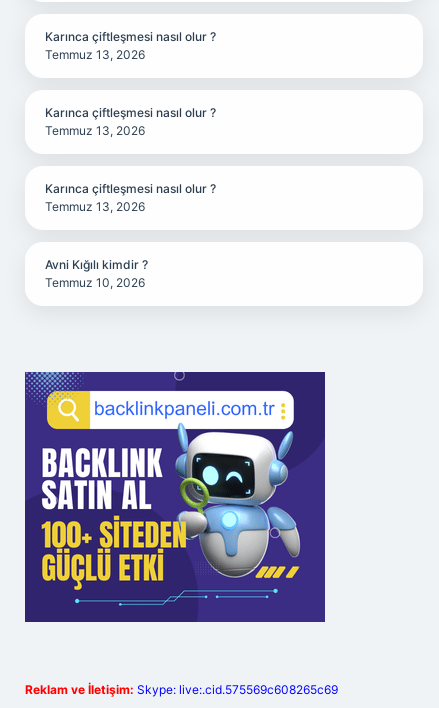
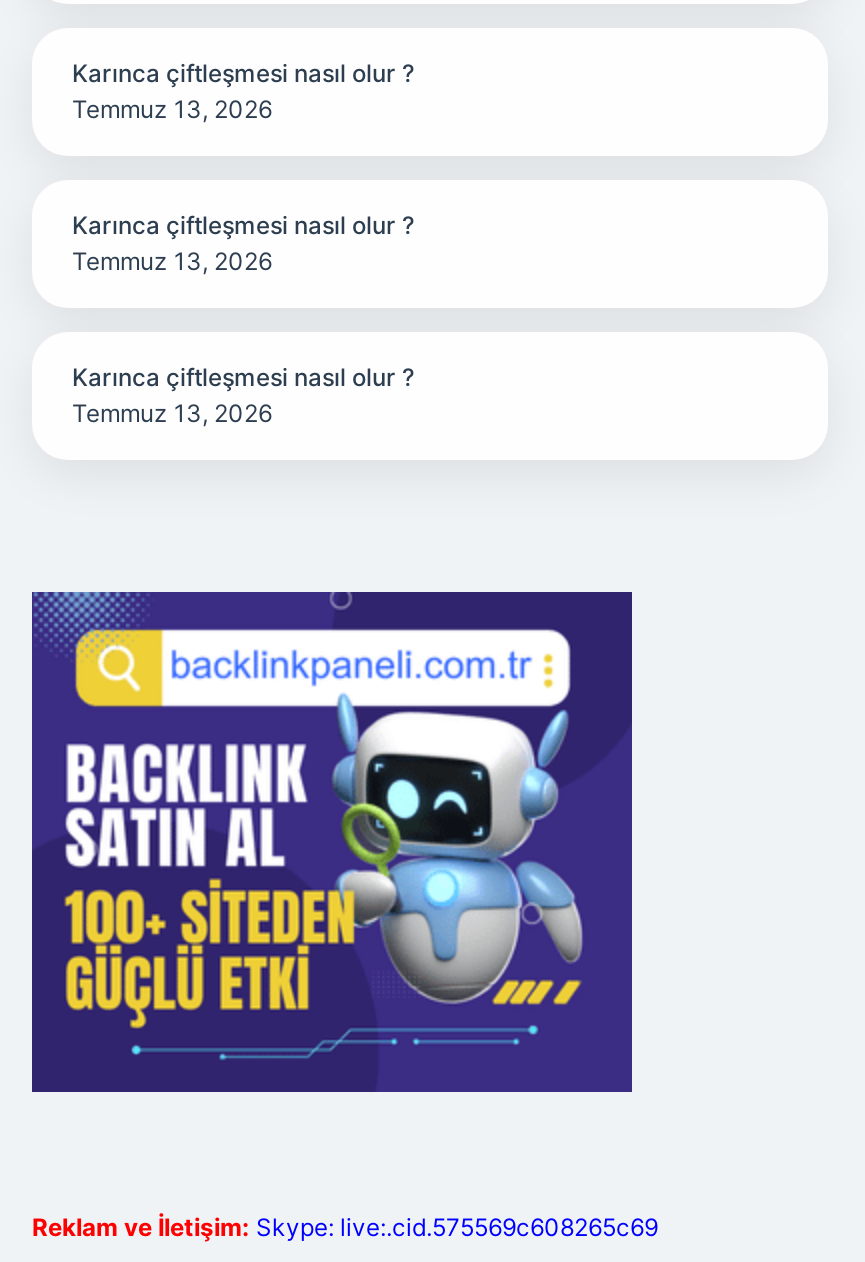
[45,257,148,290] Avni Kığılı kimdir ? | Temmuz 10, 2026 -> none

